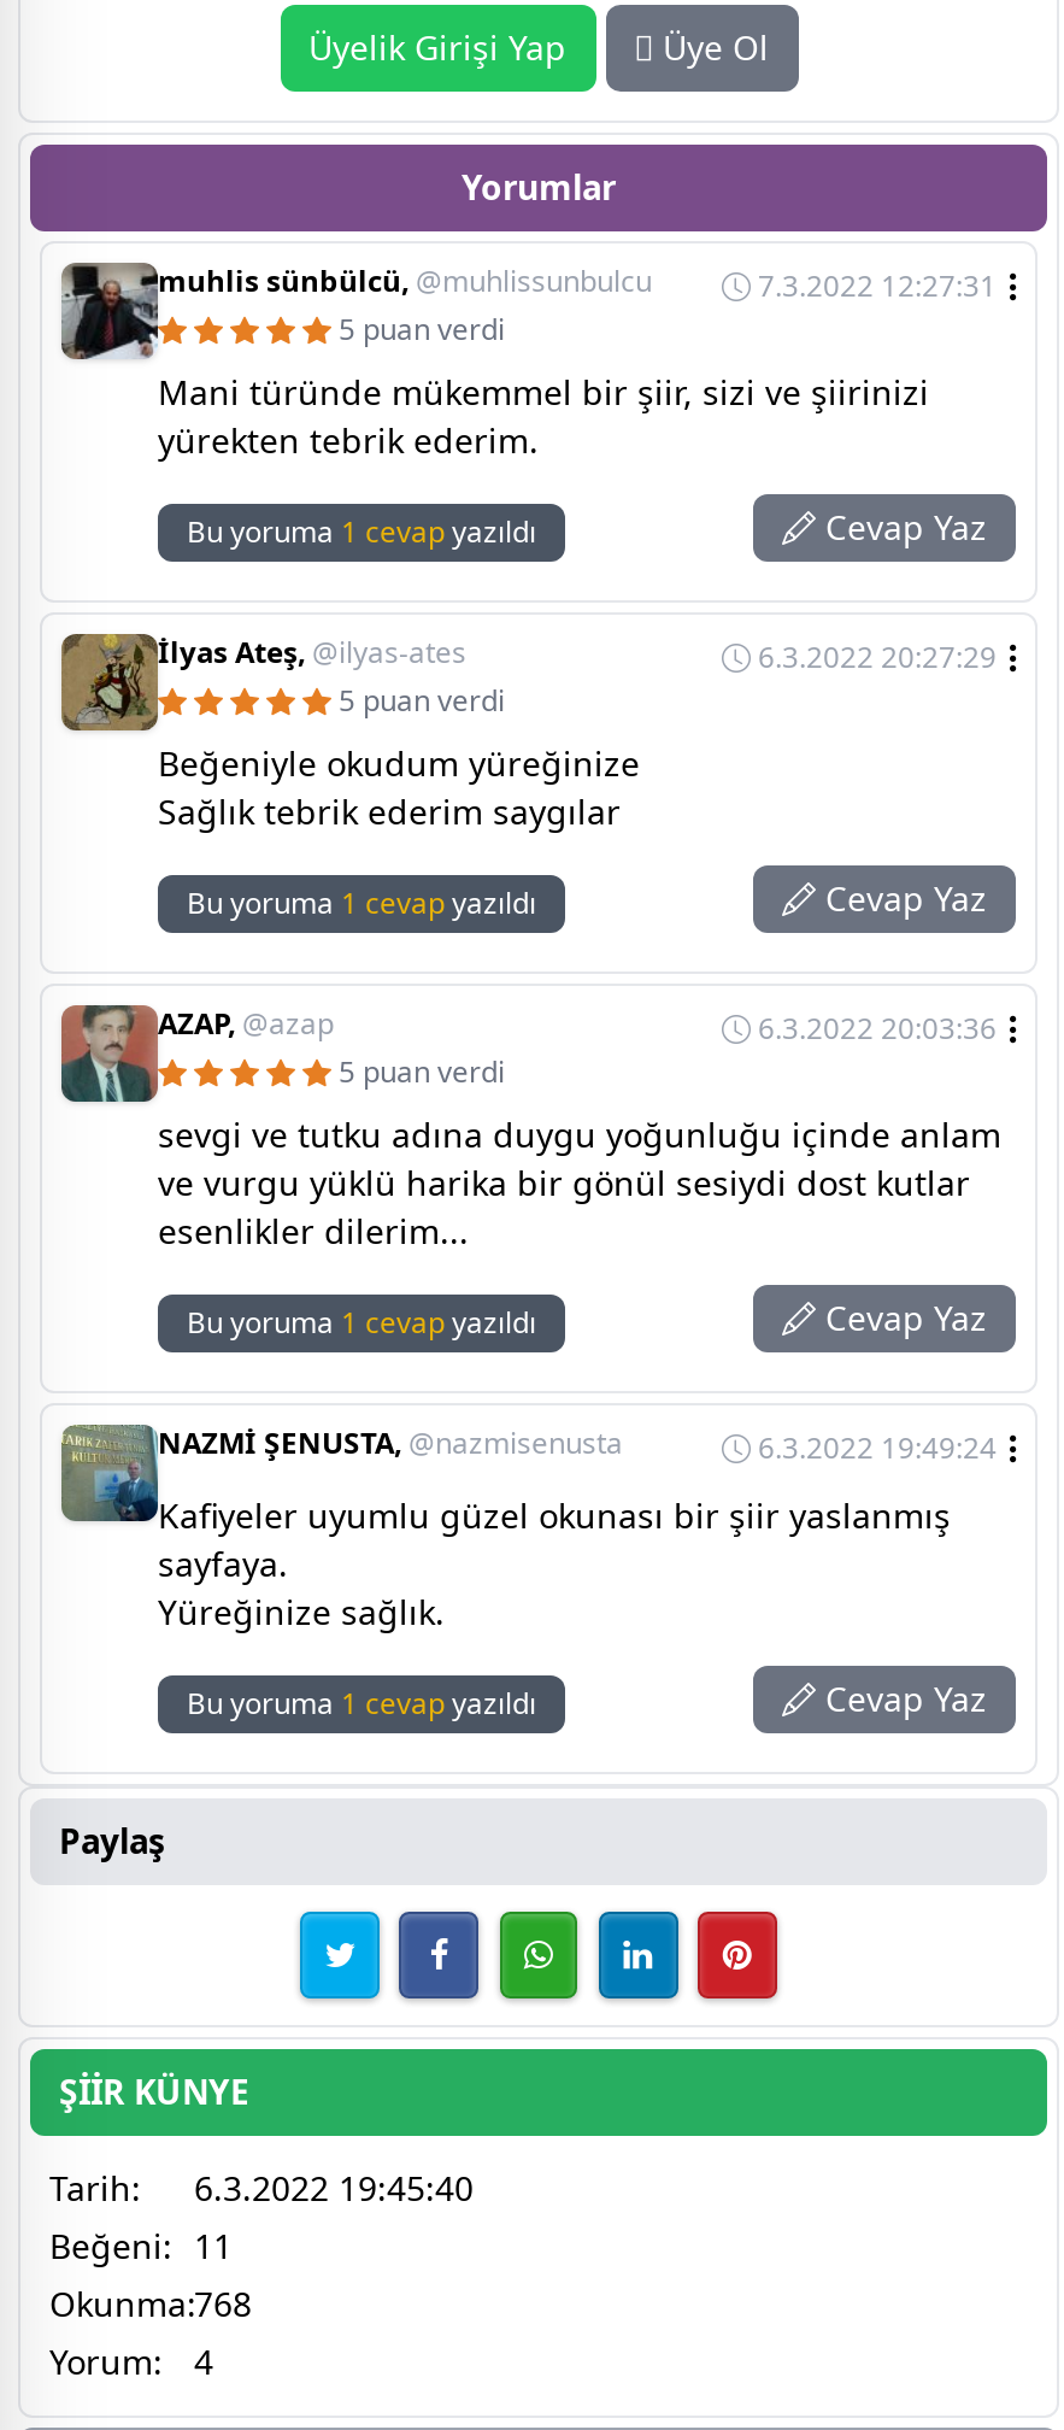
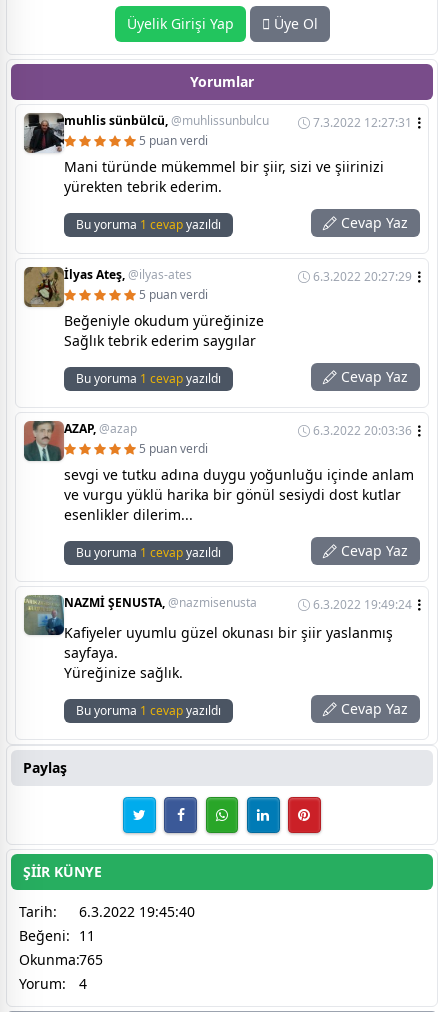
[49,2281,252,2327] Okunma:768 -> [19,950,103,969] Okunma:765

